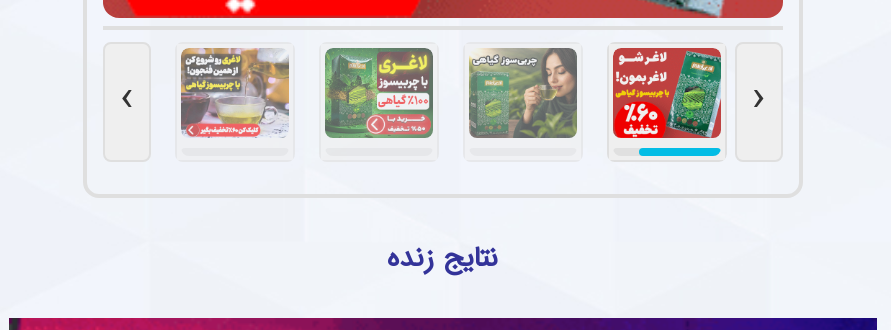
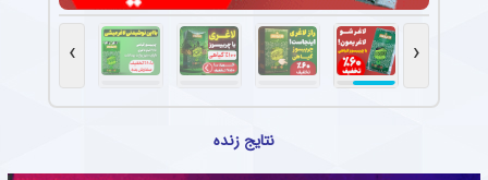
[179,48,289,138] [image] -> [101,26,160,75] [image]
[469,48,577,140] [image] -> [258,25,317,76] [image]

